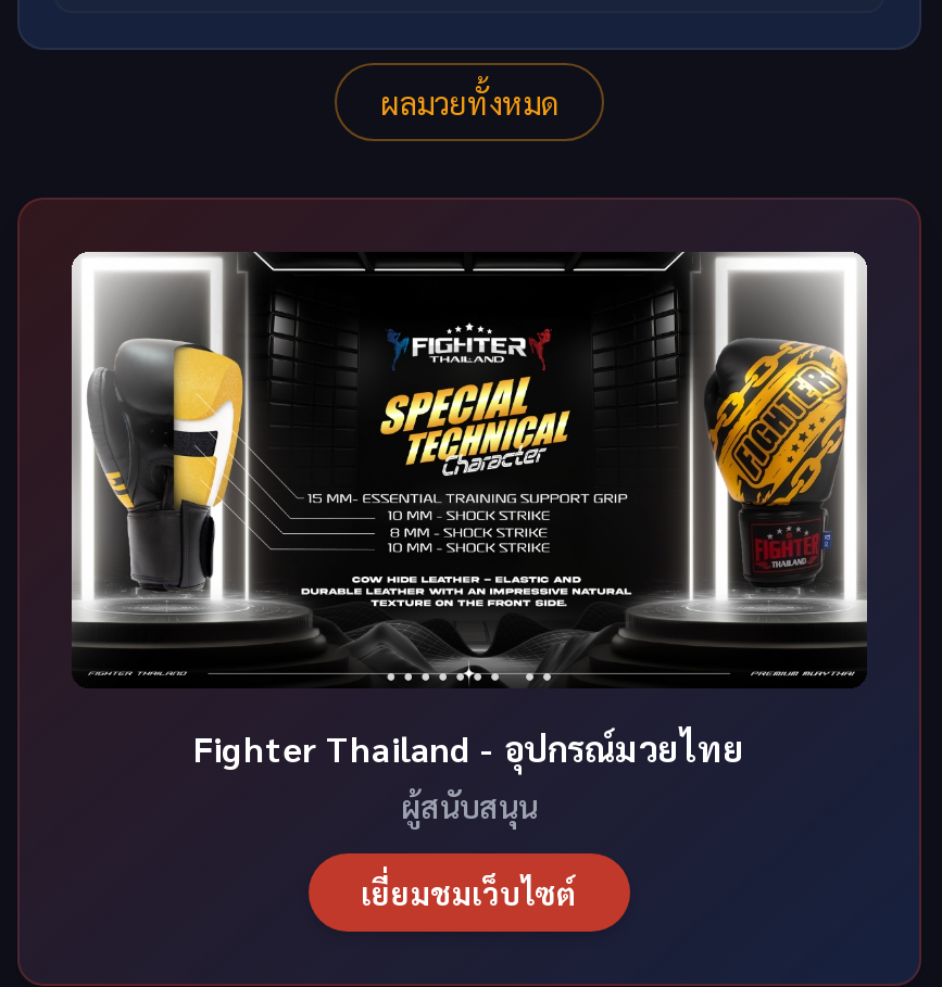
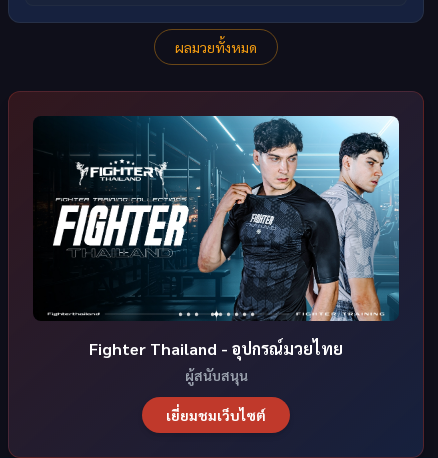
[70,250,869,691] [image] -> [33,115,400,322] [image]

